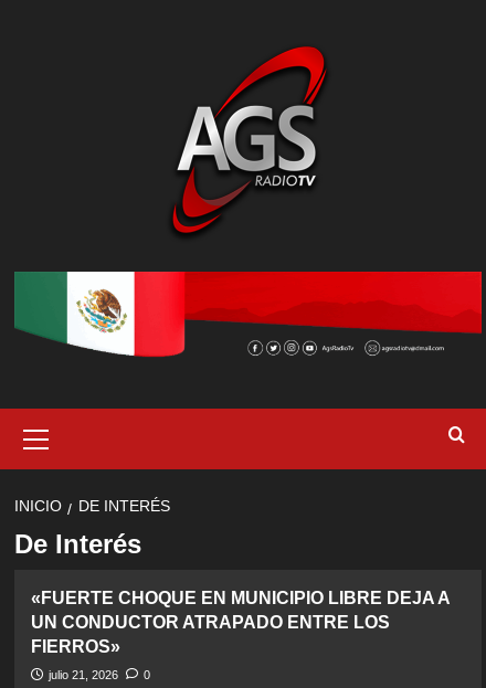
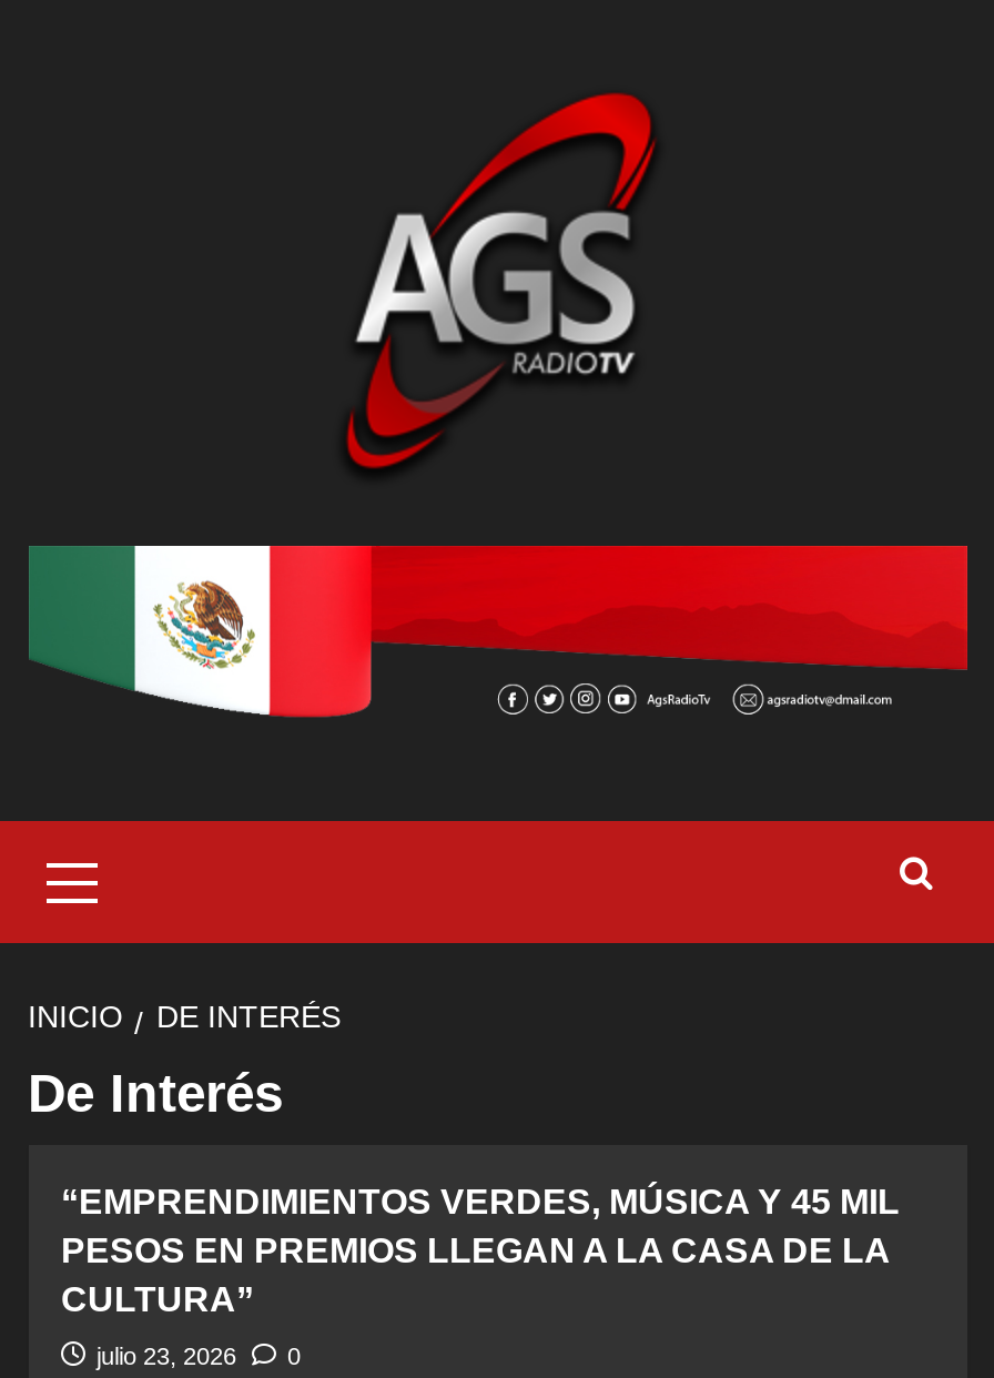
[30,588,449,656] «FUERTE CHOQUE EN MUNICIPIO LIBRE DEJA A | UN CONDUCTOR ATRAPADO ENTRE LOS | FIERROS» -> [61,1182,900,1318] “EMPRENDIMIENTOS VERDES, MÚSICA Y 45 MIL | PESOS EN PREMIOS LLEGAN A LA CASA DE LA | CULTURA”
[48,668,150,681] julio 21, 2026 0 -> [97,1342,301,1369] julio 23, 2026 0

